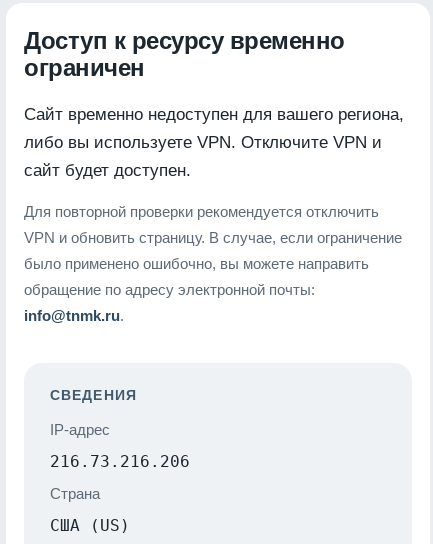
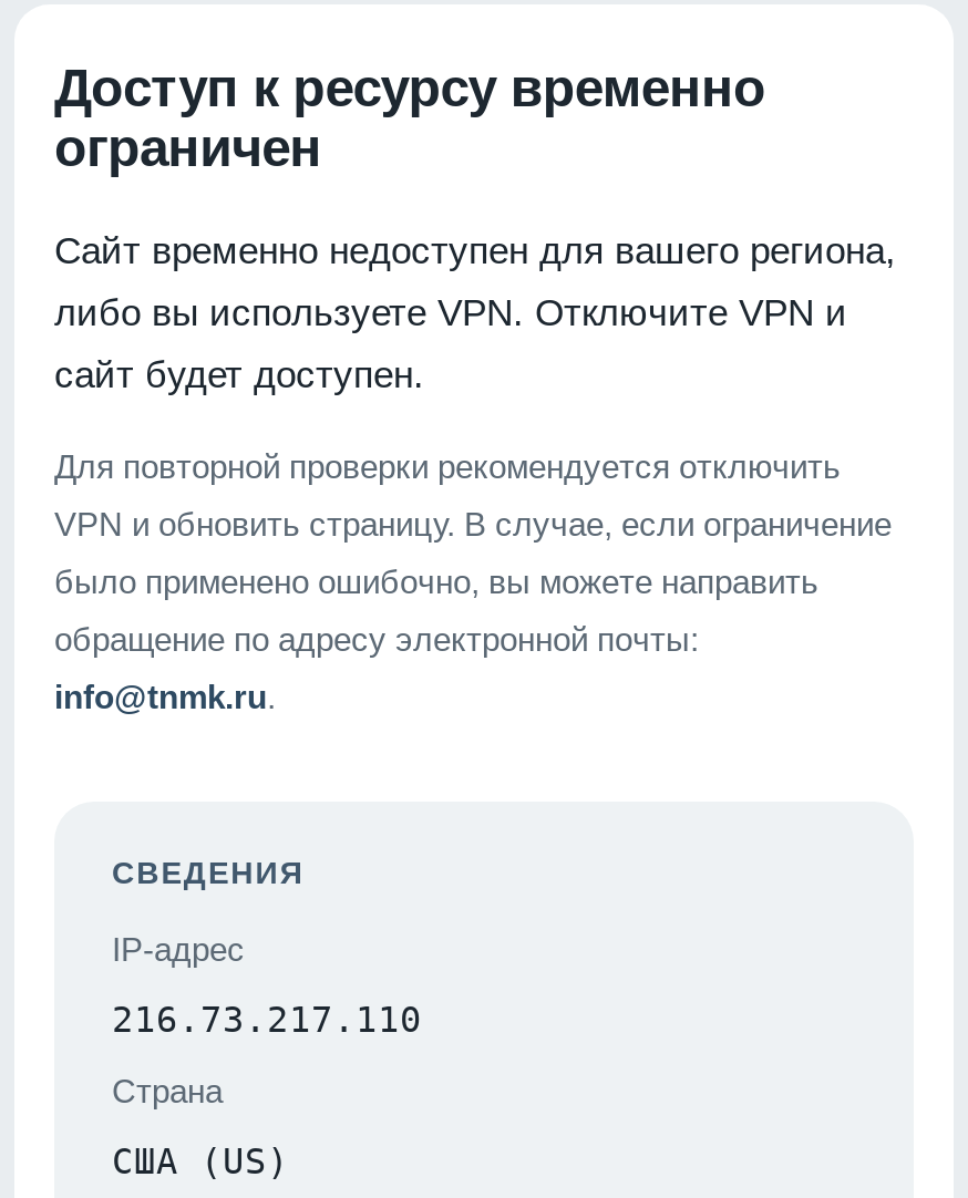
[50,451,190,470] 216.73.216.206 -> [112,998,422,1040] 216.73.217.110

